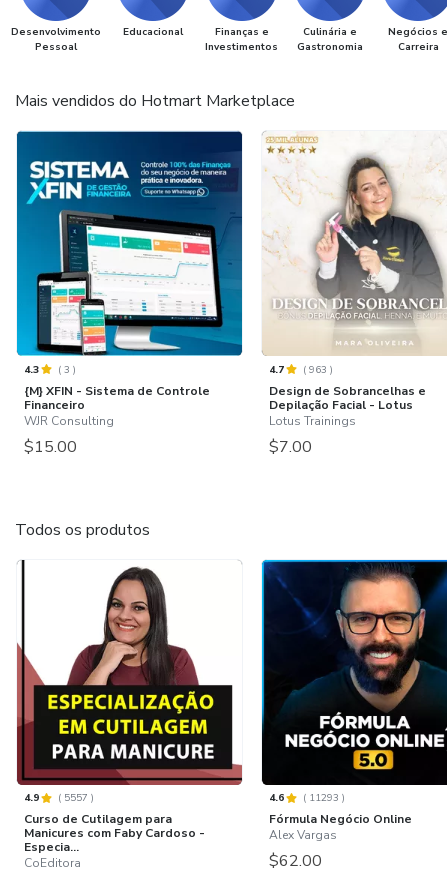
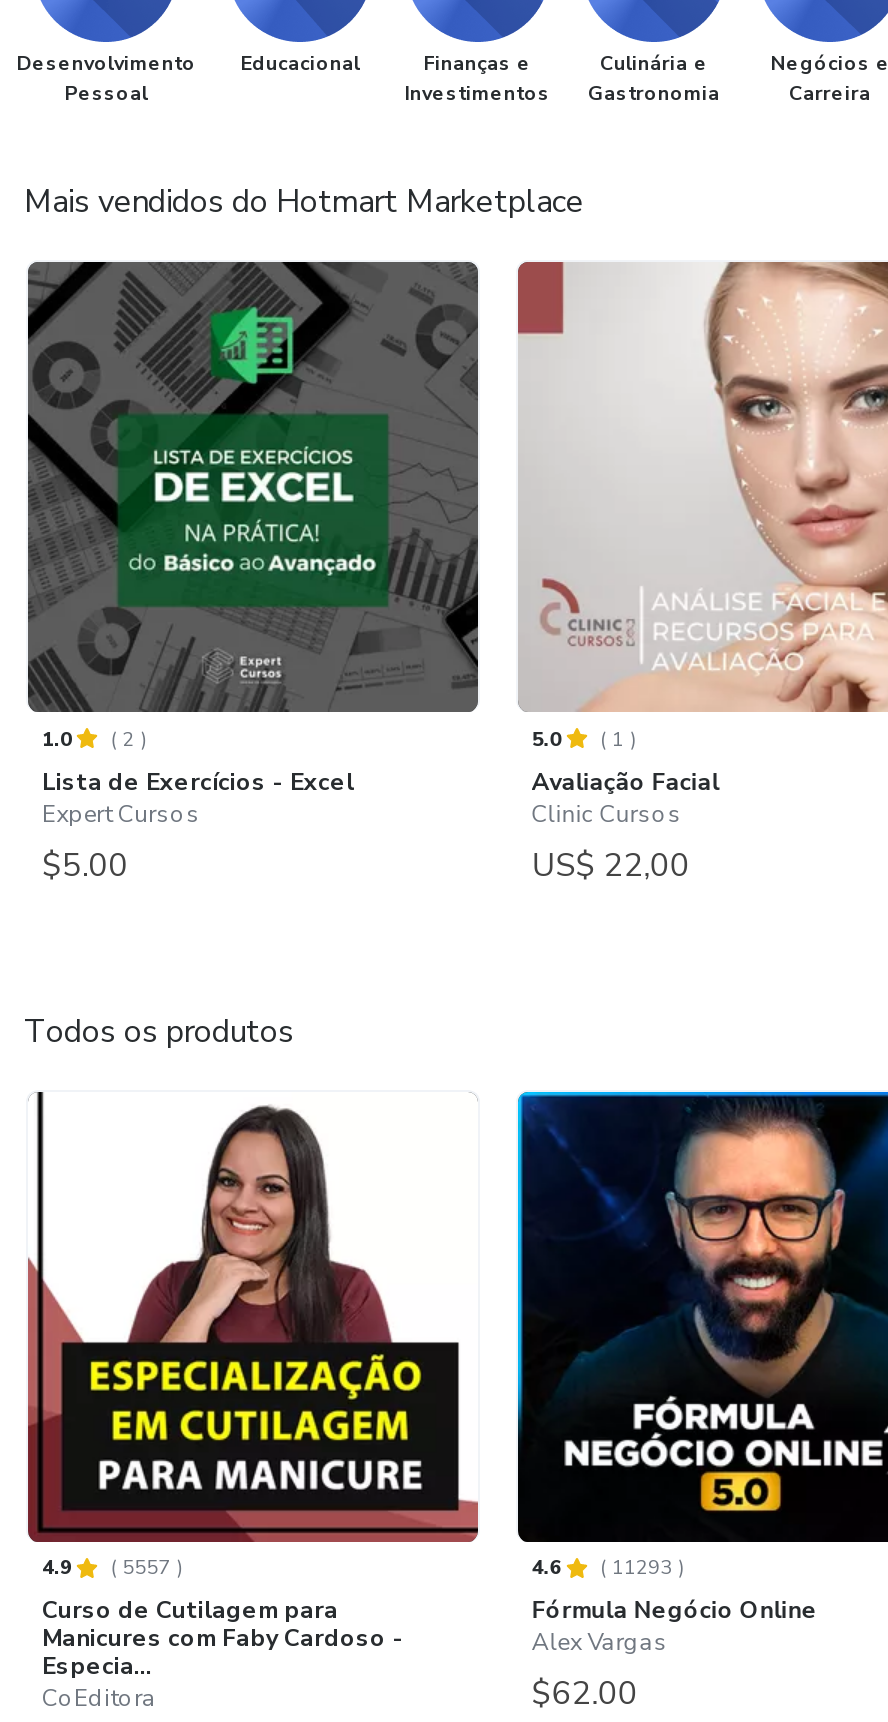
[16,130,243,458] [image] | 4.3 | (3) | {M} XFIN - Sistema de Controle | Financeiro | WJR Consulting | $15.00 -> [26,260,480,888] [image] | 1.0 | (2) | Lista de Exercícios - Excel | Expert Cursos | $5.00
[262,135,444,458] [image] | 4.7 | (963) | Design de Sobrancelhas e | Depilação Facial - Lotus | Lotus Trainings | $7.00 -> [516,260,882,888] [image] | 5.0 | (1) | Avaliação Facial | Clinic Cursos | US$ 22,00

